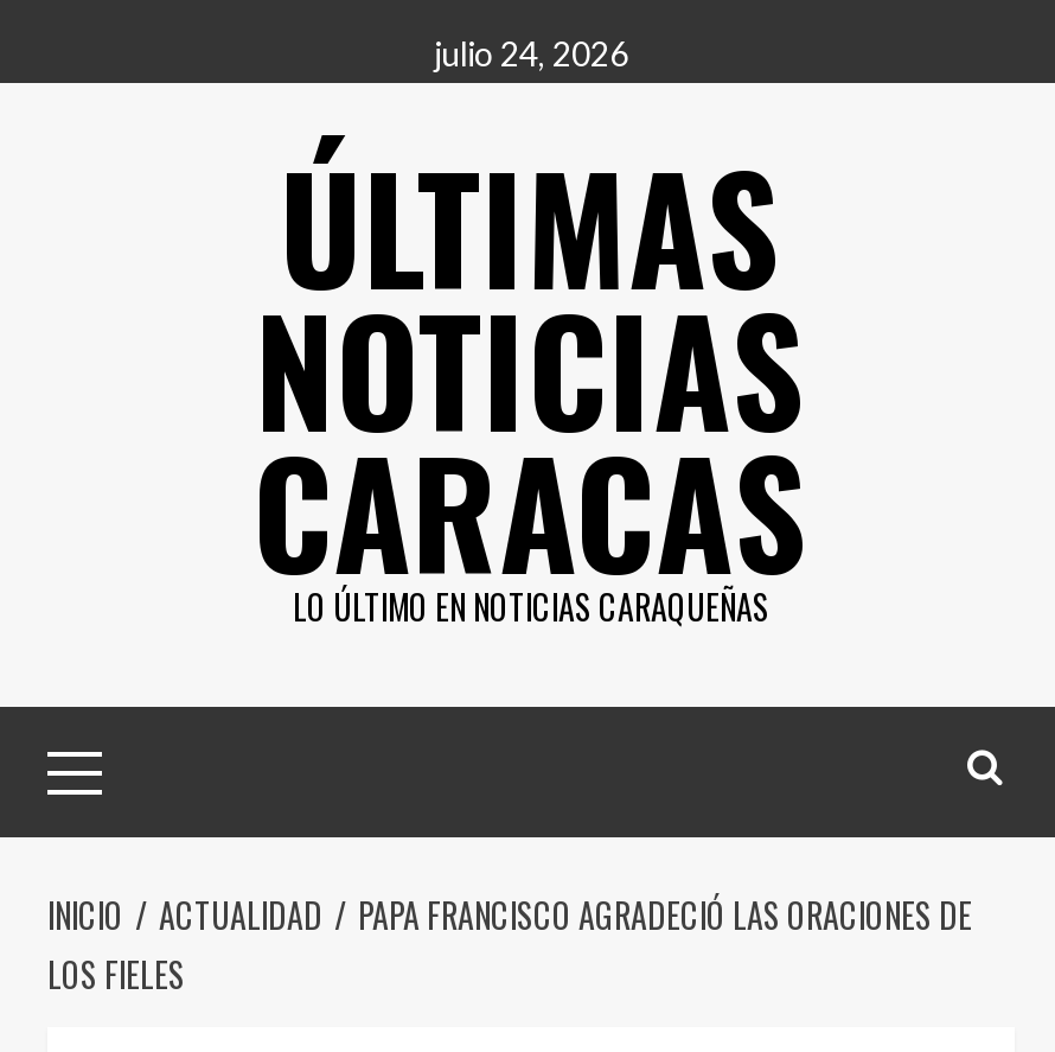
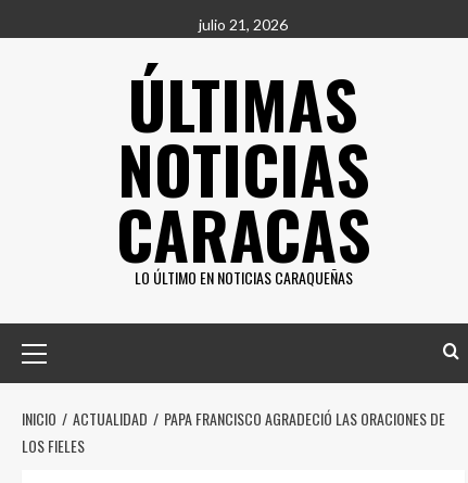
[434,33,628,74] julio 24, 2026 -> [199,15,288,34] julio 21, 2026

